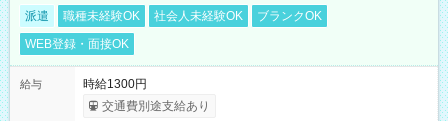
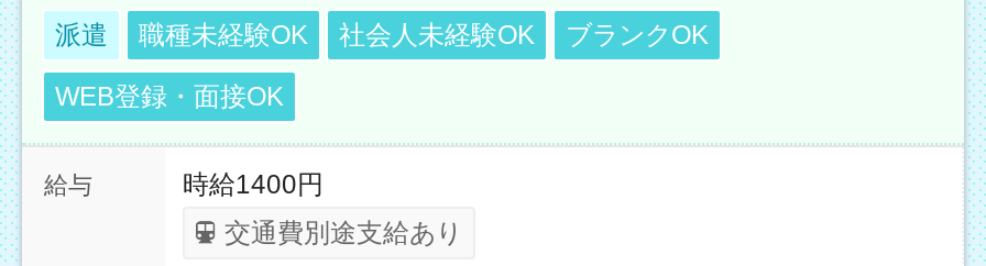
[83,77,147,91] 時給1300円 -> [183,169,324,200] 時給1400円

